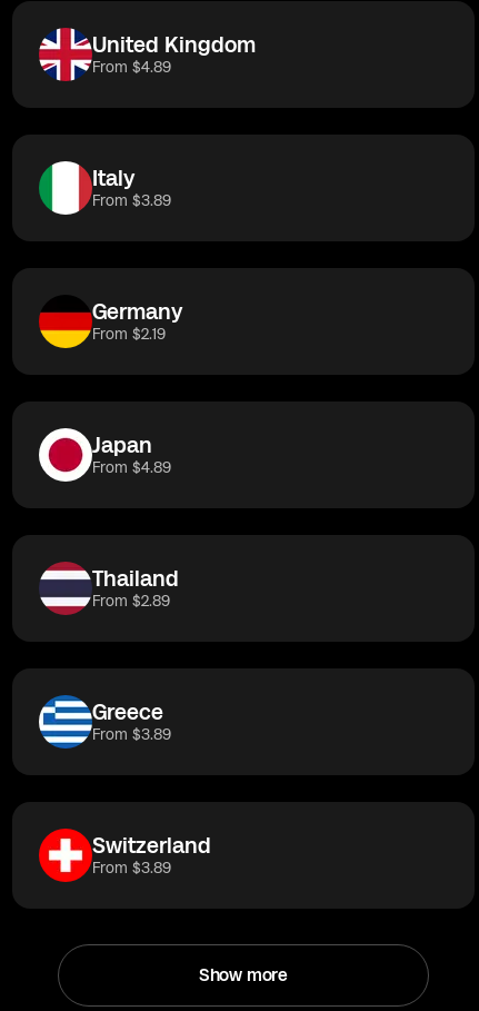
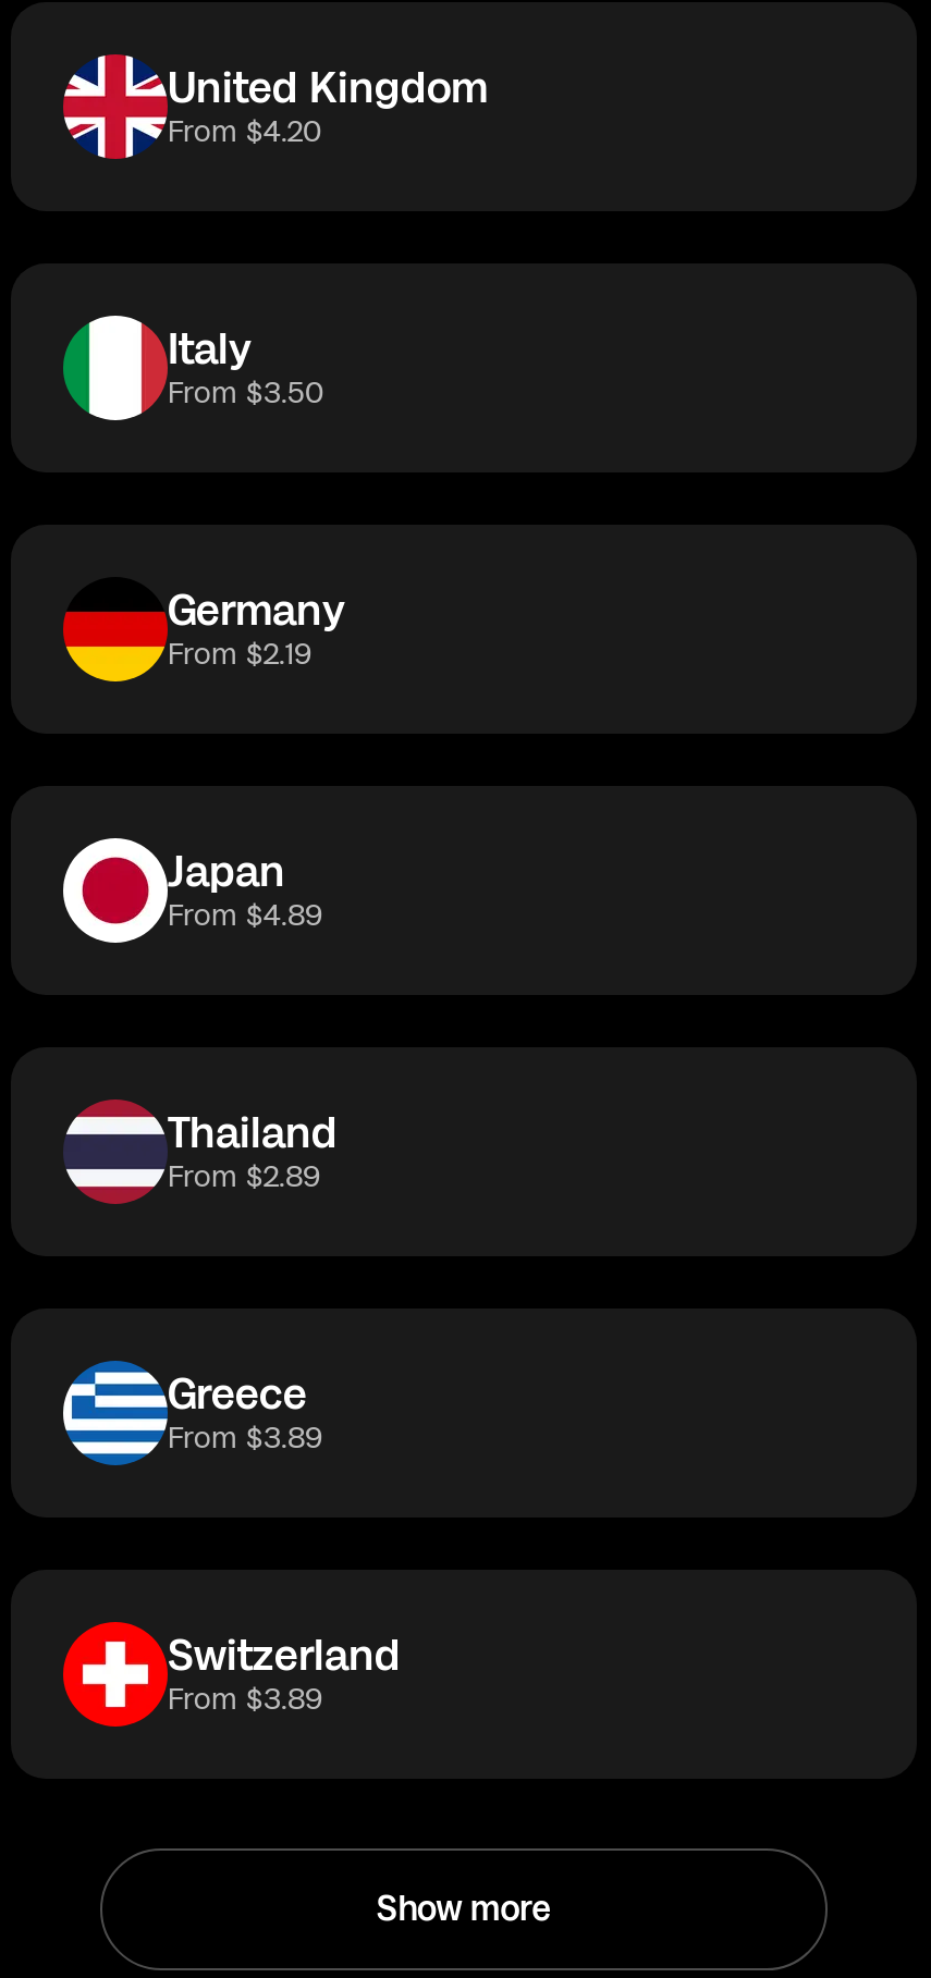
[92,58,171,77] From $4.89 -> [168,113,322,150] From $4.20
[92,191,171,210] From $3.89 -> [168,374,324,411] From $3.50

